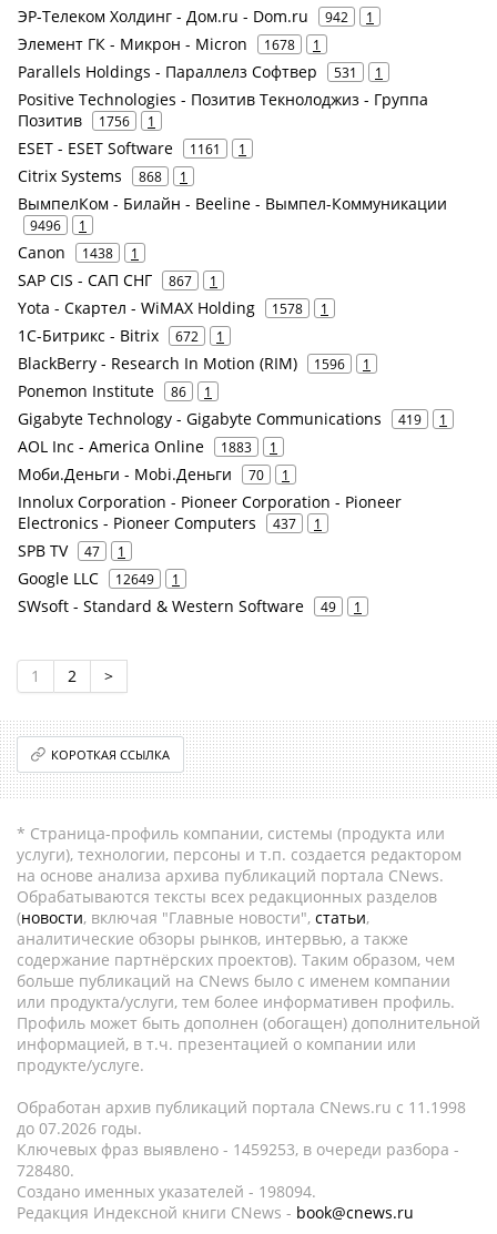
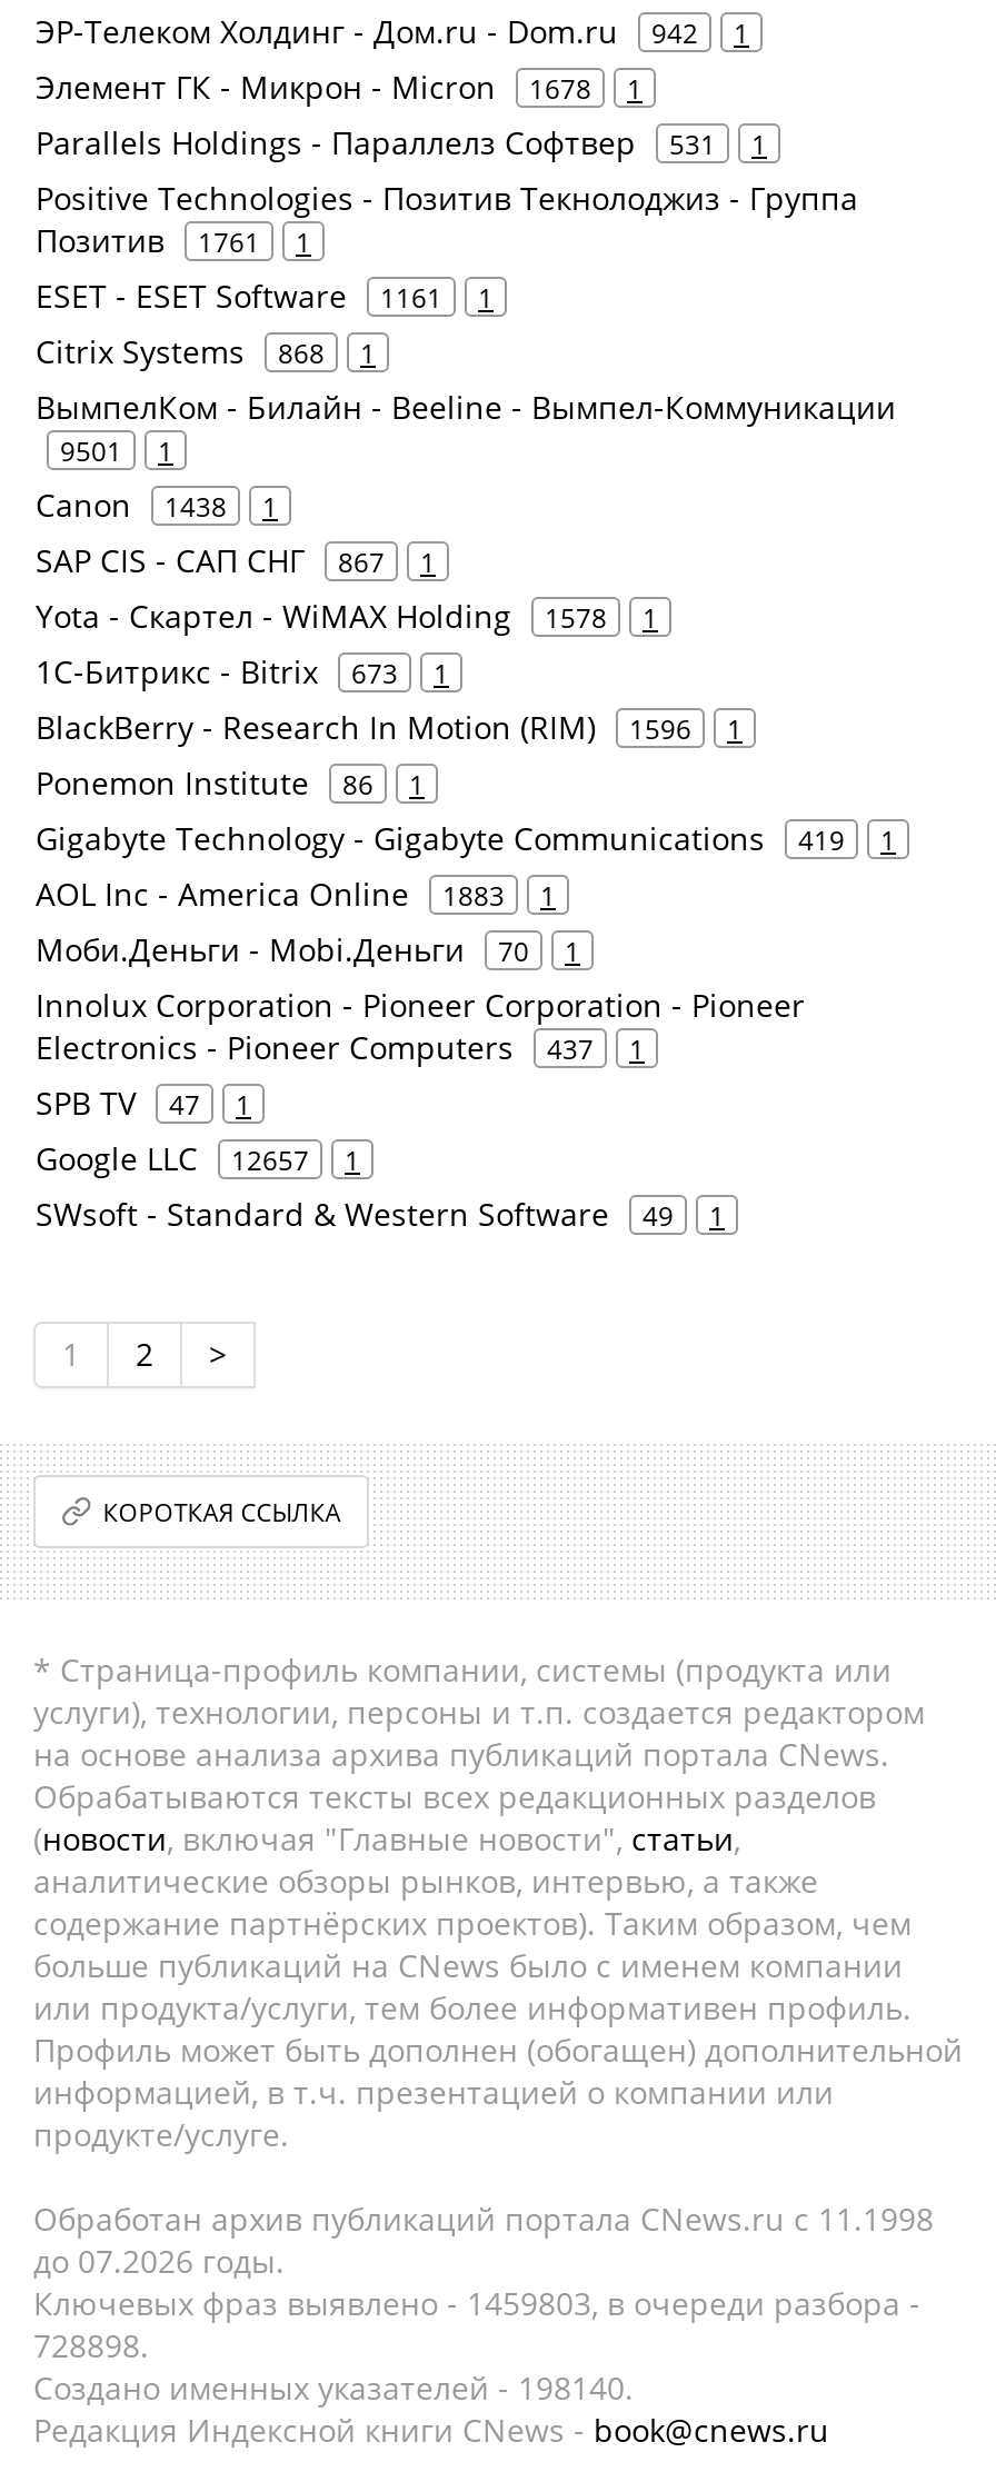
[18,110,155,131] Позитив 1756 1 -> [36,219,311,261] Позитив 1761 1
[30,216,87,234] 9496 1 -> [60,432,173,468] 9501 1
[18,325,224,346] 1С-Битрикс - Bitrix 672 1 -> [36,650,449,692] 1С-Битрикс - Bitrix 673 1
[18,568,180,589] Google LLC 12649 1 -> [36,1137,360,1179] Google LLC 12657 1
[17,1139,459,1160] Ключевых фраз выявлено - 1459253, в очереди разбора - -> [33,2282,920,2324] Ключевых фраз выявлено - 1459803, в очереди разбора -
[17,1160,74,1181] 728480. -> [33,2324,149,2366] 728898.
[17,1181,316,1202] Создано именных указателей - 198094. -> [33,2366,634,2409] Создано именных указателей - 198140.

